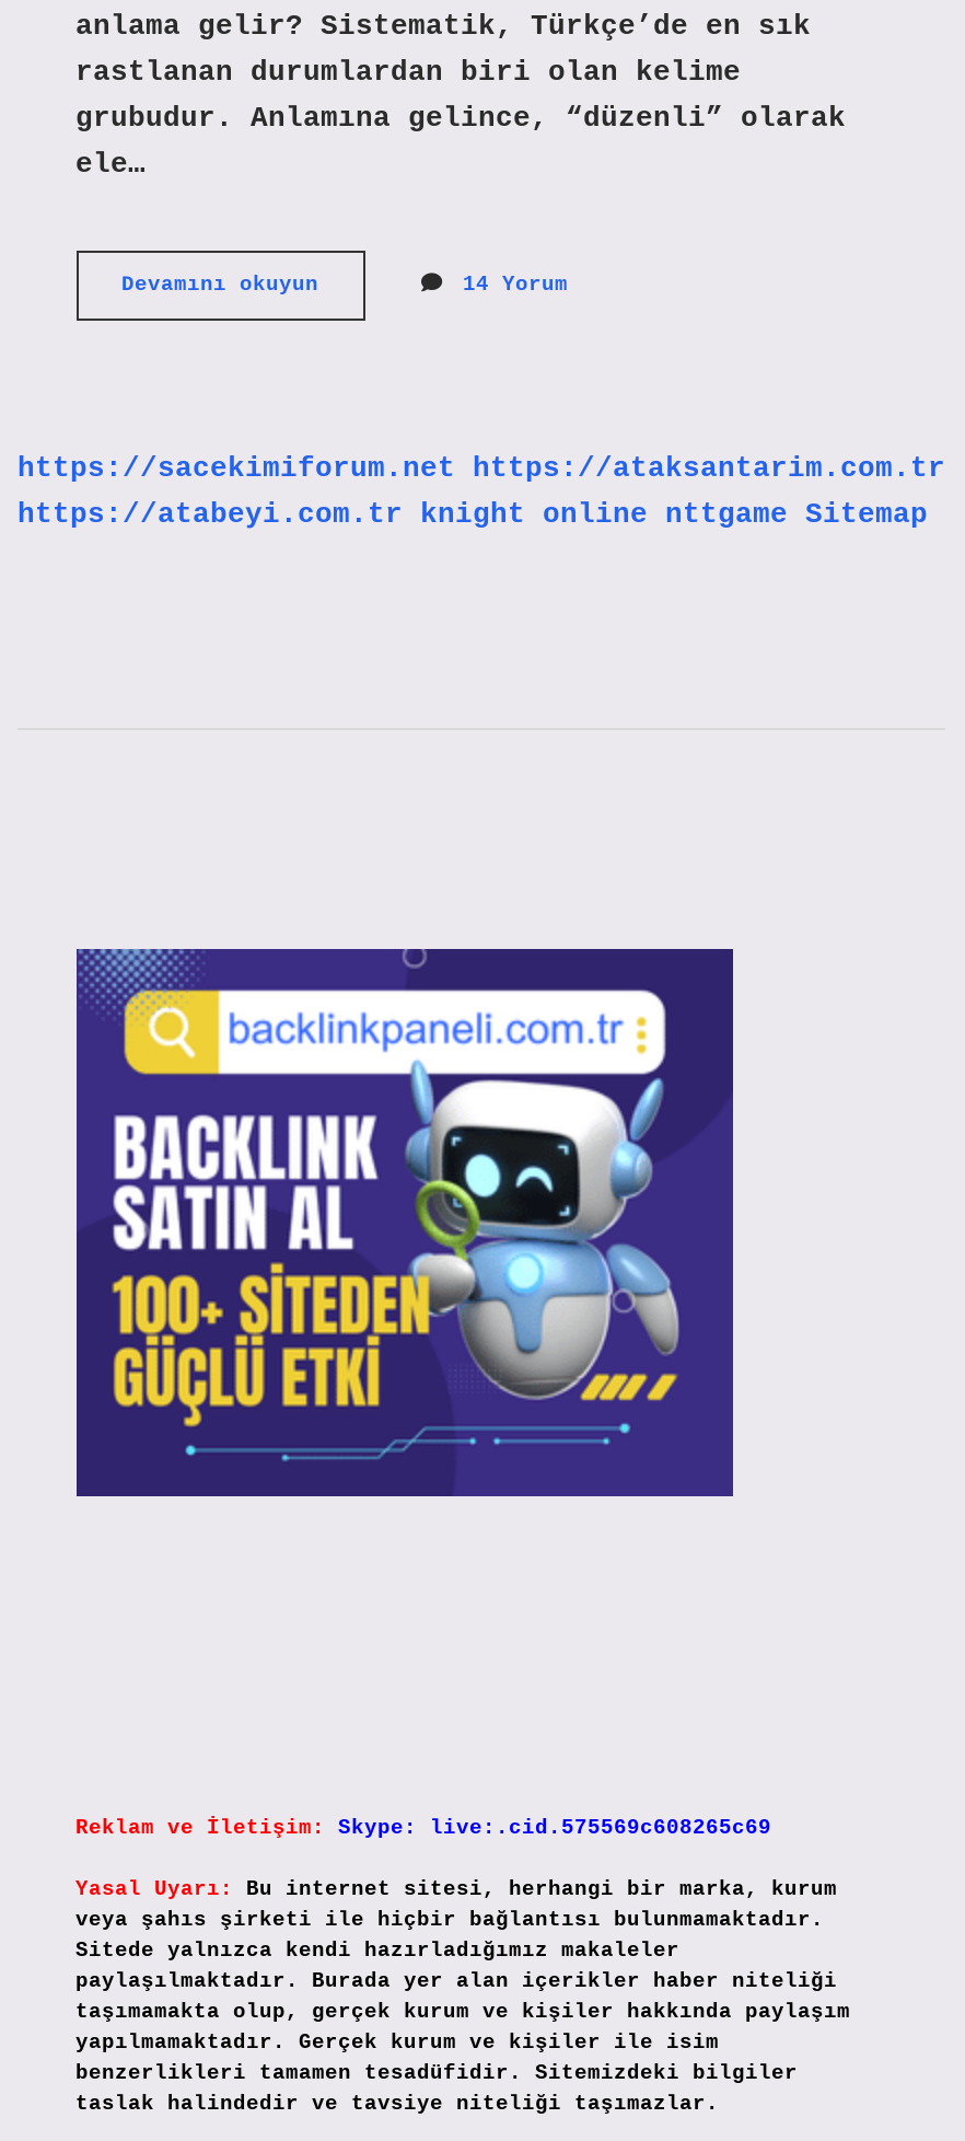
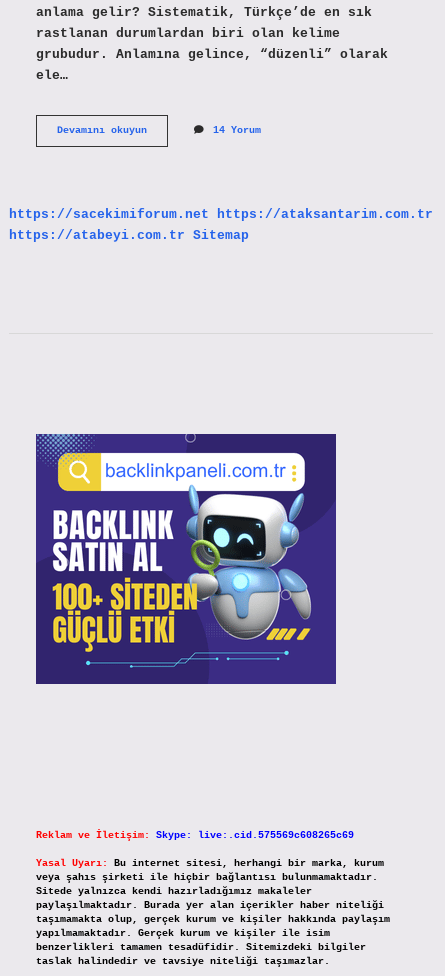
[18,499,928,532] https://atabeyi.com.tr knight online nttgame Sitemap -> [9,228,249,243] https://atabeyi.com.tr Sitemap

